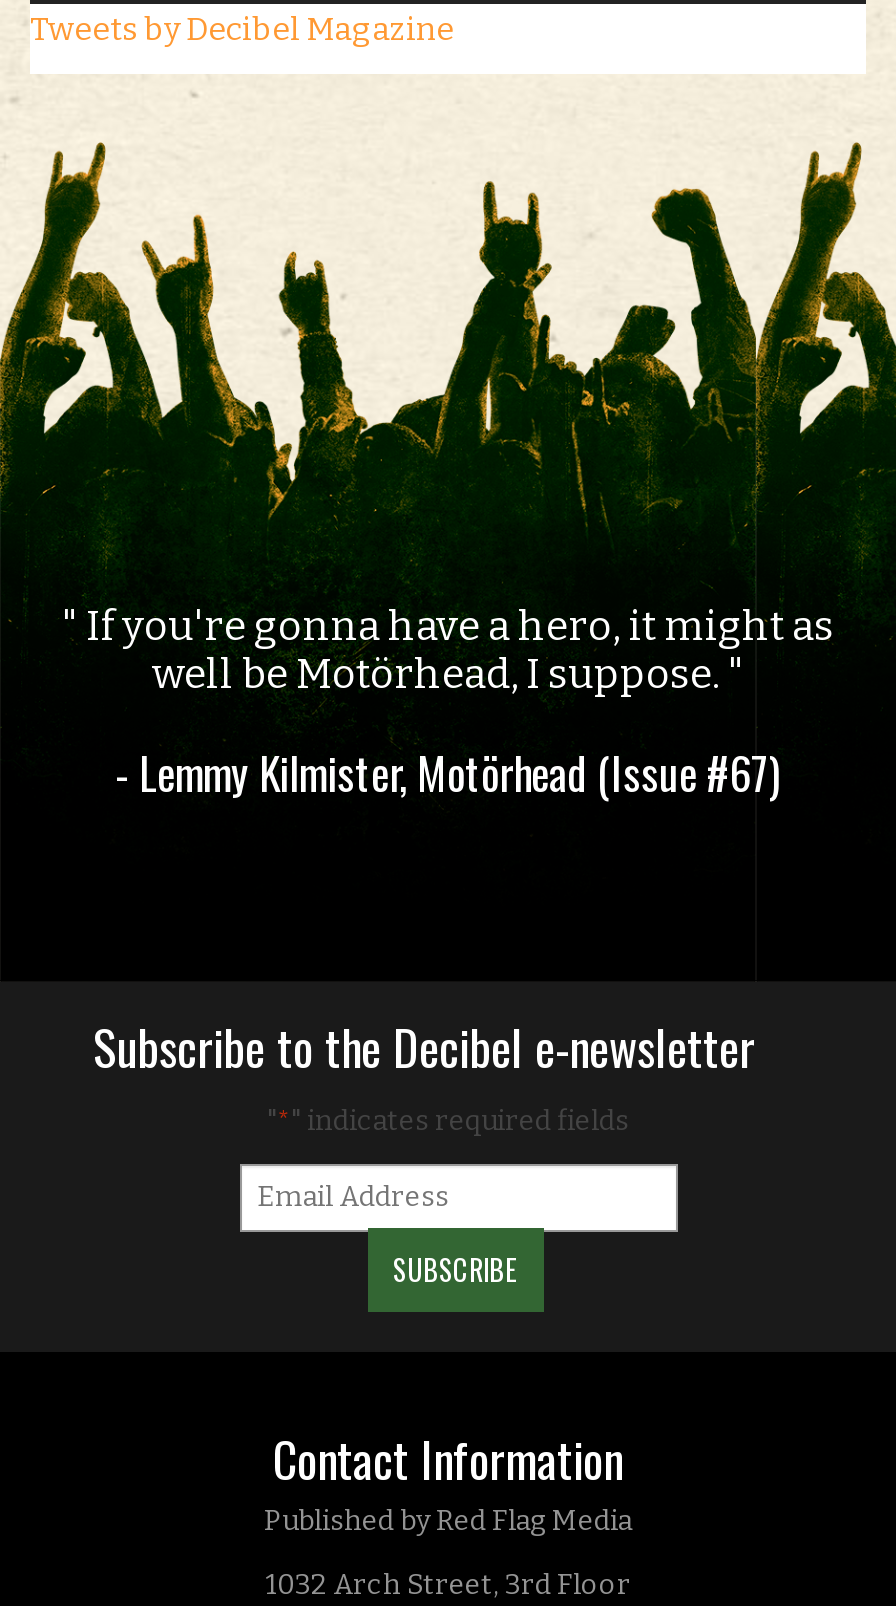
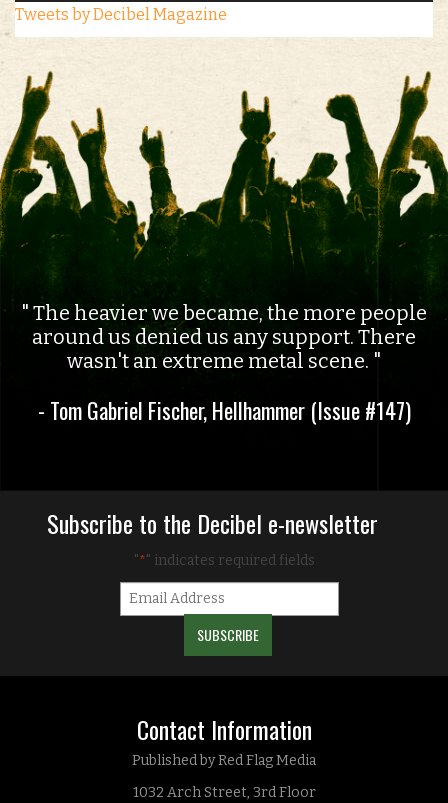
[78,603,834,699] If you're gonna have a hero, it might as | well be Motörhead, I suppose. -> [29,301,427,373] The heavier we became, the more people | around us denied us any support. There | wasn't an extreme metal scene.
[115,741,781,805] - Lemmy Kilmister, Motörhead (Issue #67) -> [37,394,410,426] - Tom Gabriel Fischer, Hellhammer (Issue #147)

